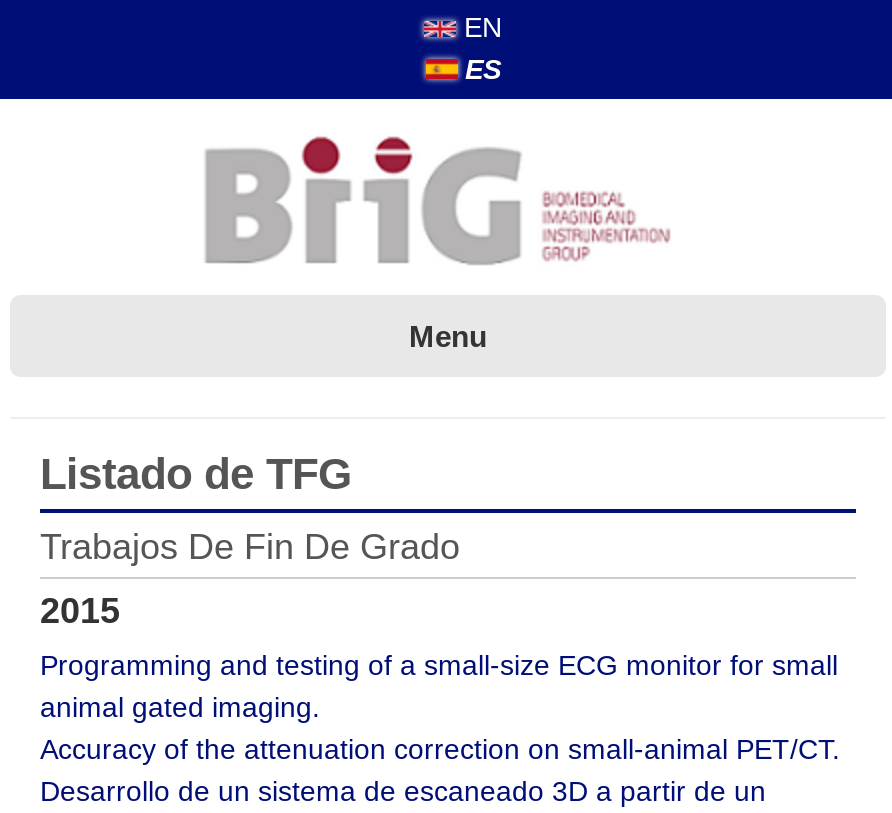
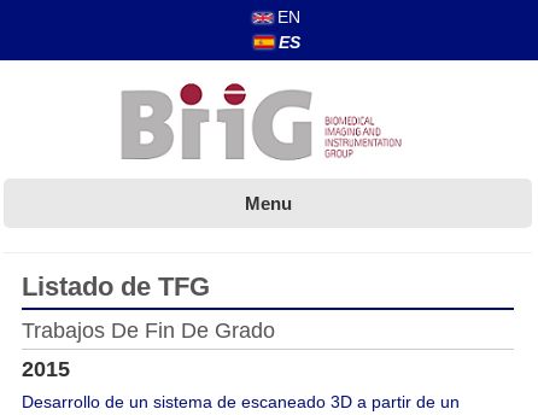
[40,649,840,765] Programming and testing of a small-size ECG monitor for small | animal gated imaging. | Accuracy of the attenuation correction on small-animal PET/CT. -> none

